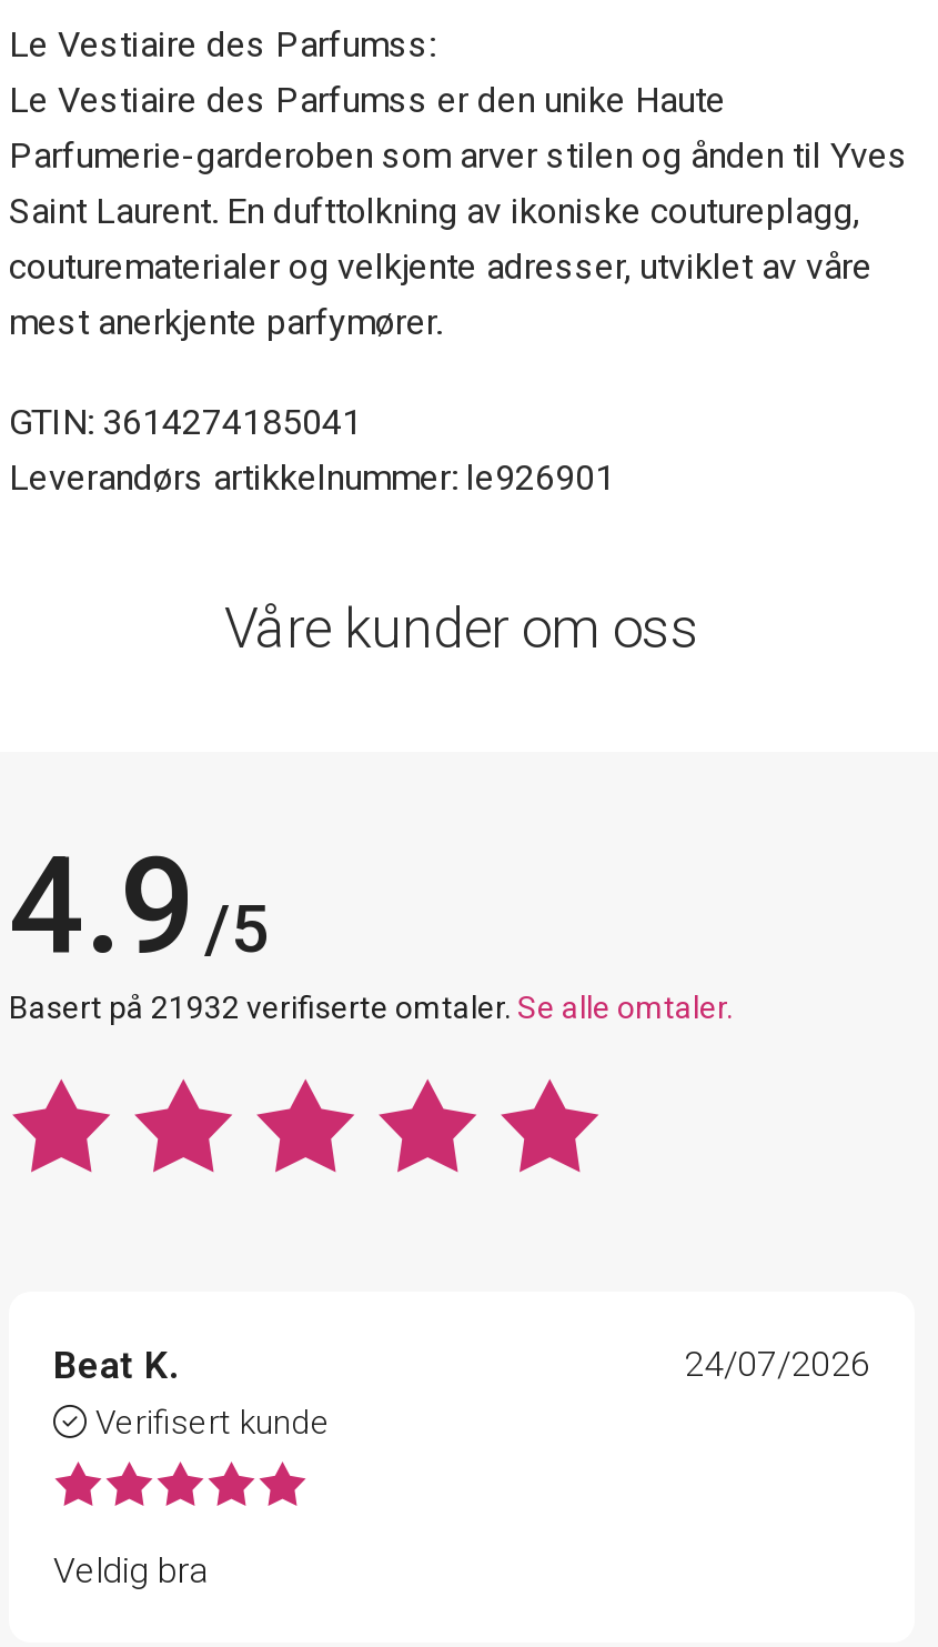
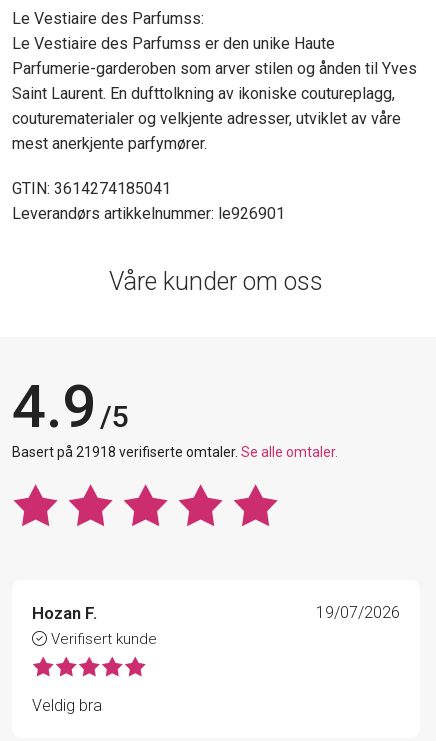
[9,990,733,1026] Basert på 21932 verifiserte omtaler. Se alle omtaler. -> [12,444,338,460] Basert på 21918 verifiserte omtaler. Se alle omtaler.
[53,1343,178,1388] Beat K. -> [32,603,97,623] Hozan F.
[684,1343,870,1386] 24/07/2026 -> [316,603,400,622] 19/07/2026

